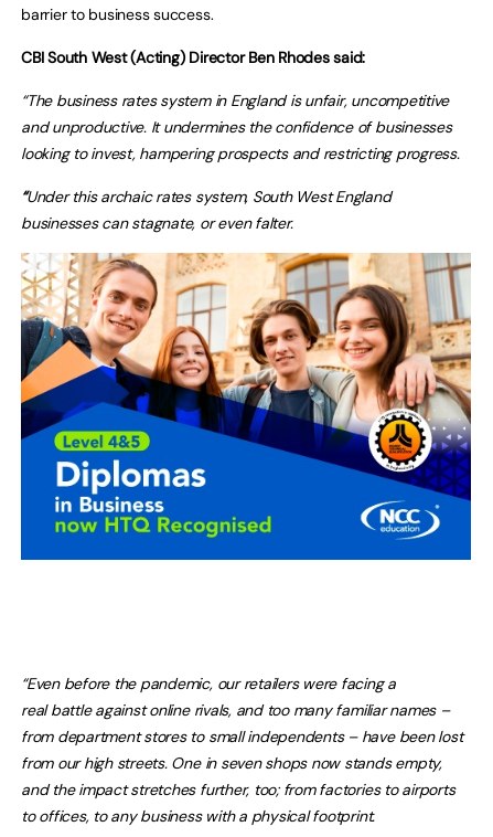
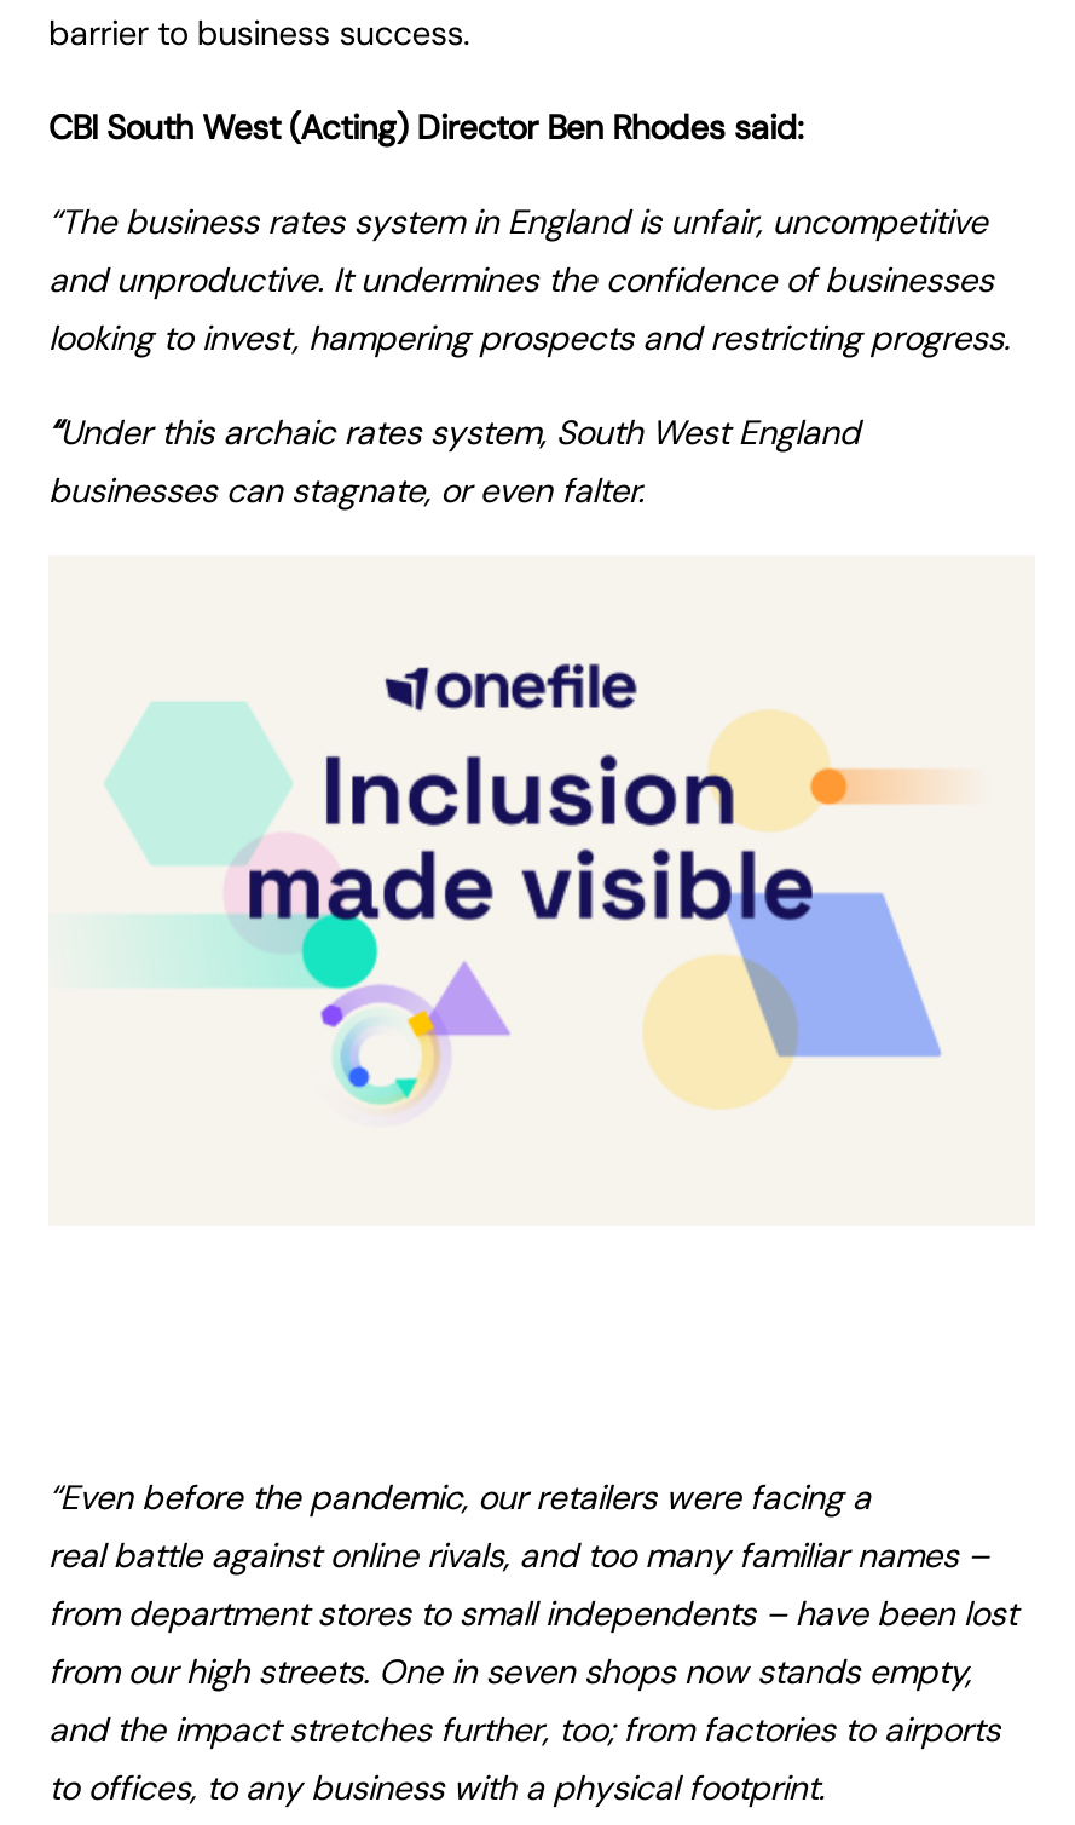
[20,252,472,561] [image] -> [48,554,1035,1227] [image]

